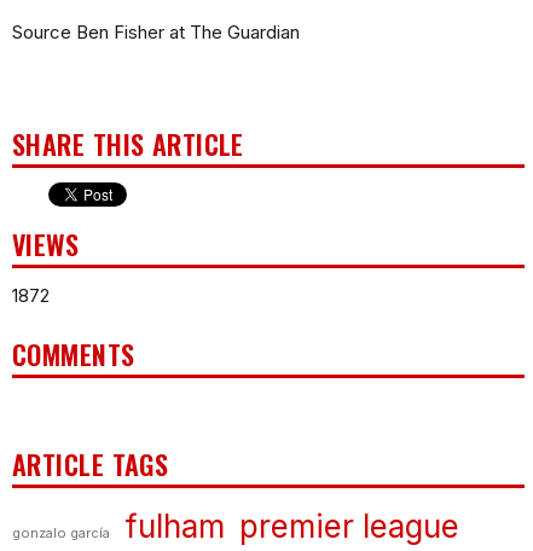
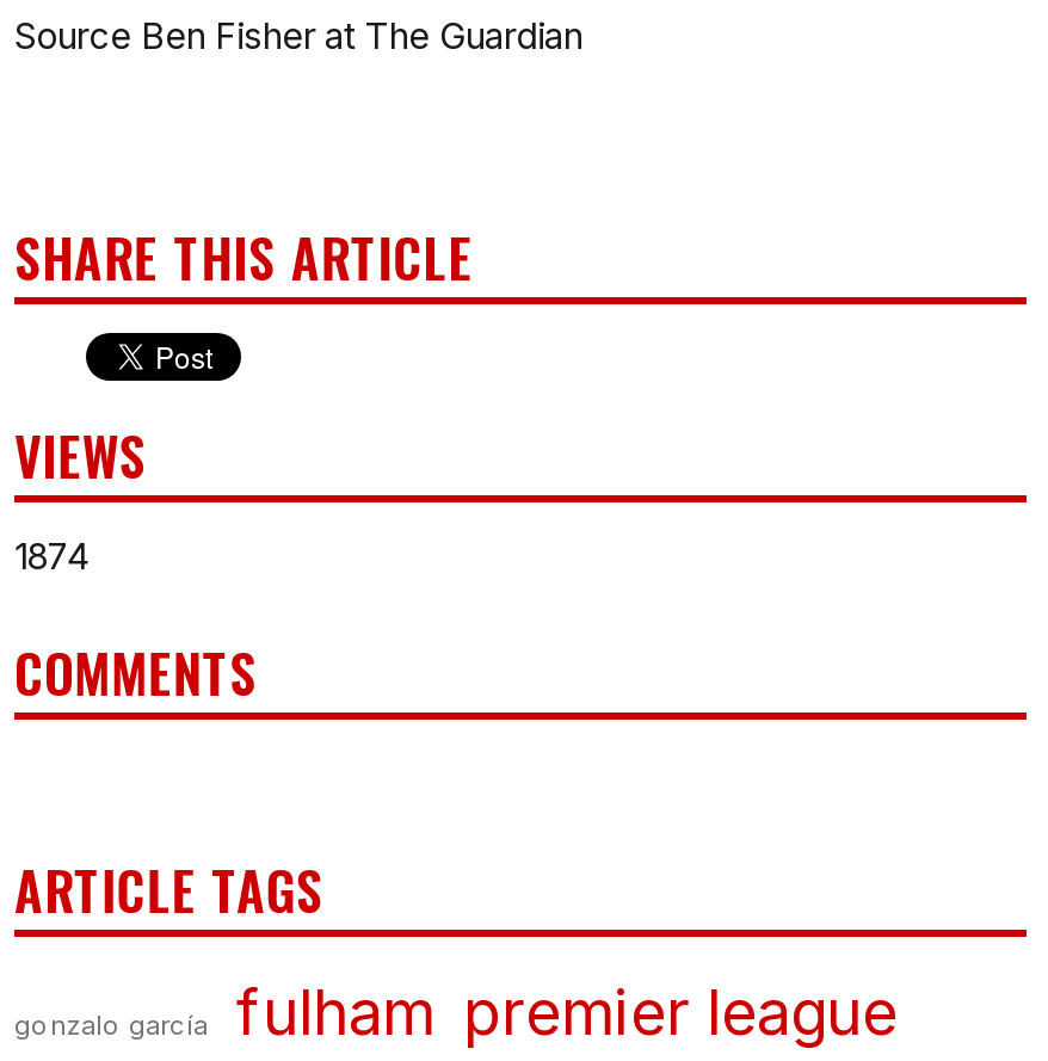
[12,284,50,307] 1872 -> [14,533,88,579] 1874

